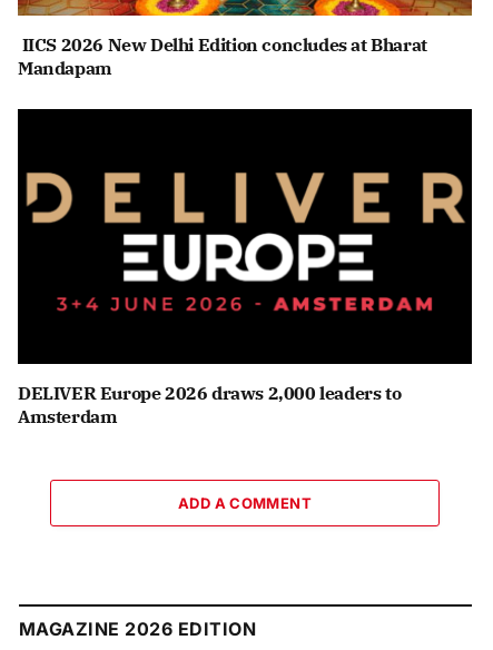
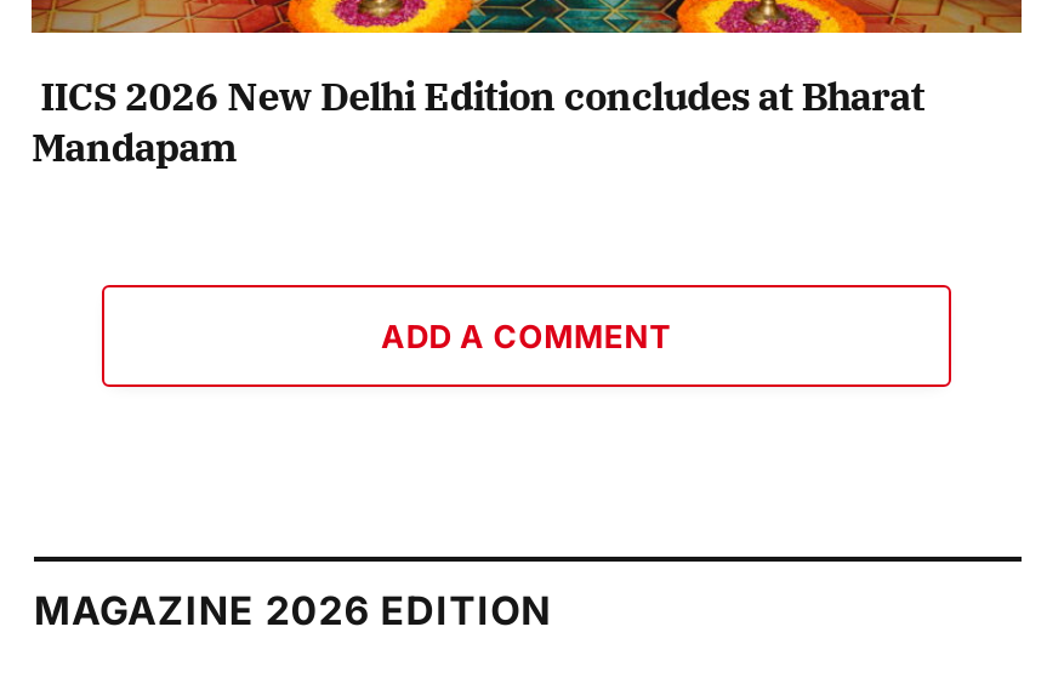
[17,108,473,428] [image] | DELIVER Europe 2026 draws 2,000 leaders to | Amsterdam -> none

